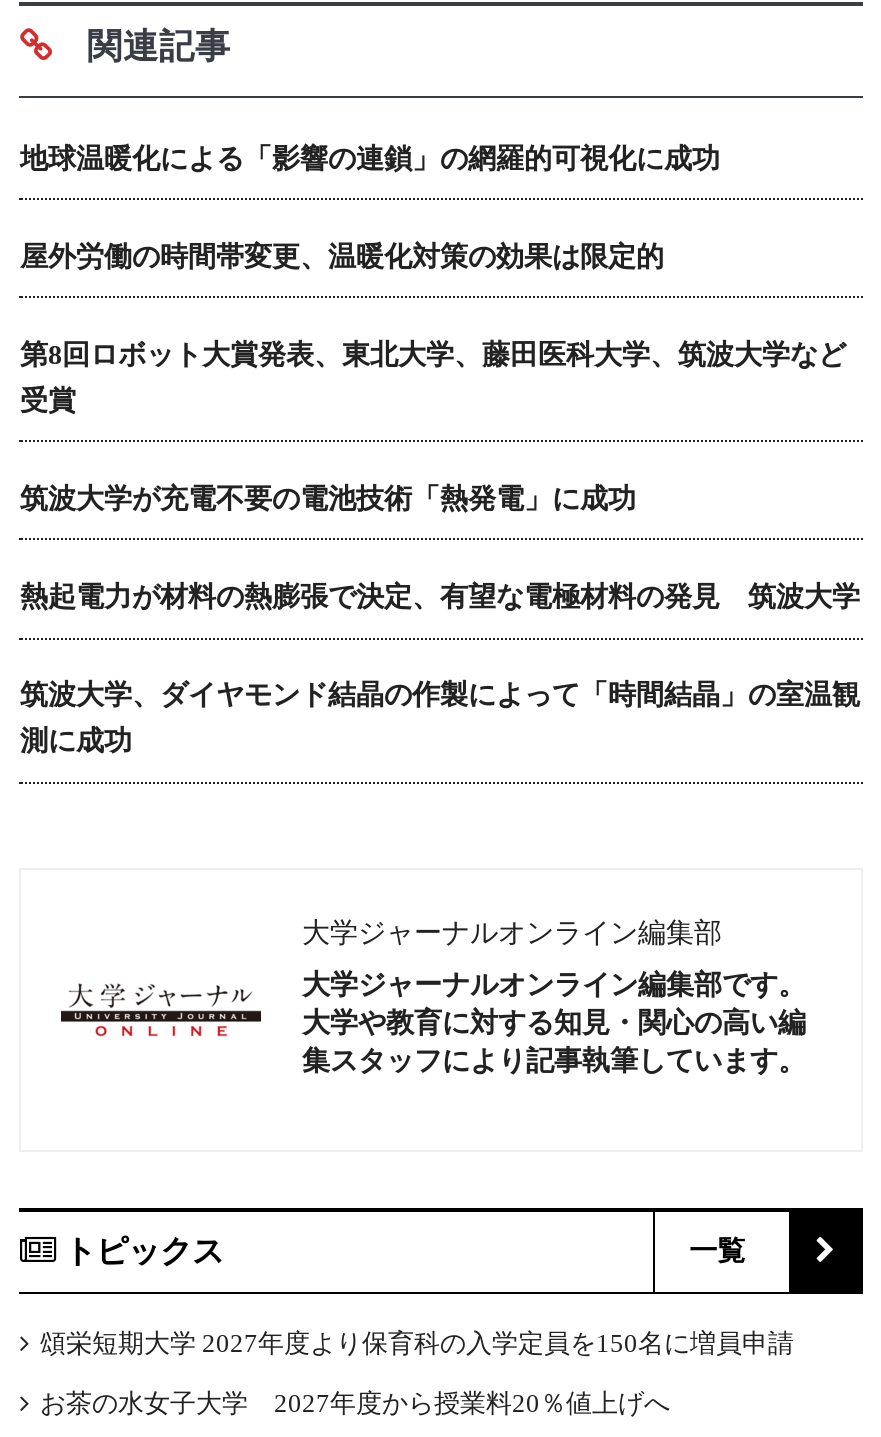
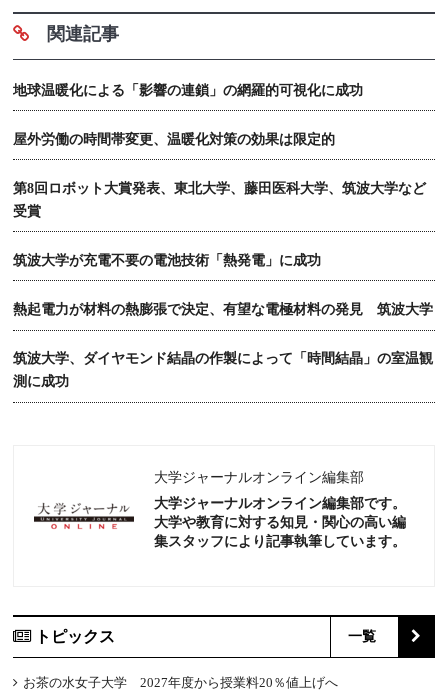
[40,1328,794,1358] 頌栄短期大学 2027年度より保育科の入学定員を150名に増員申請 -> none

